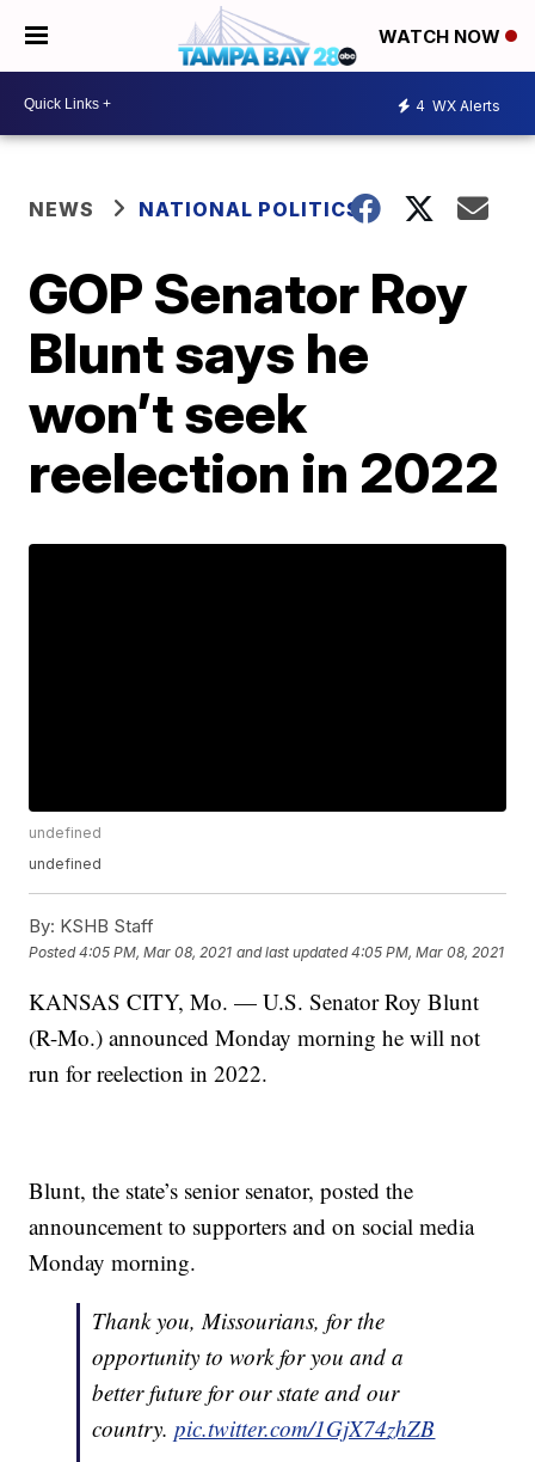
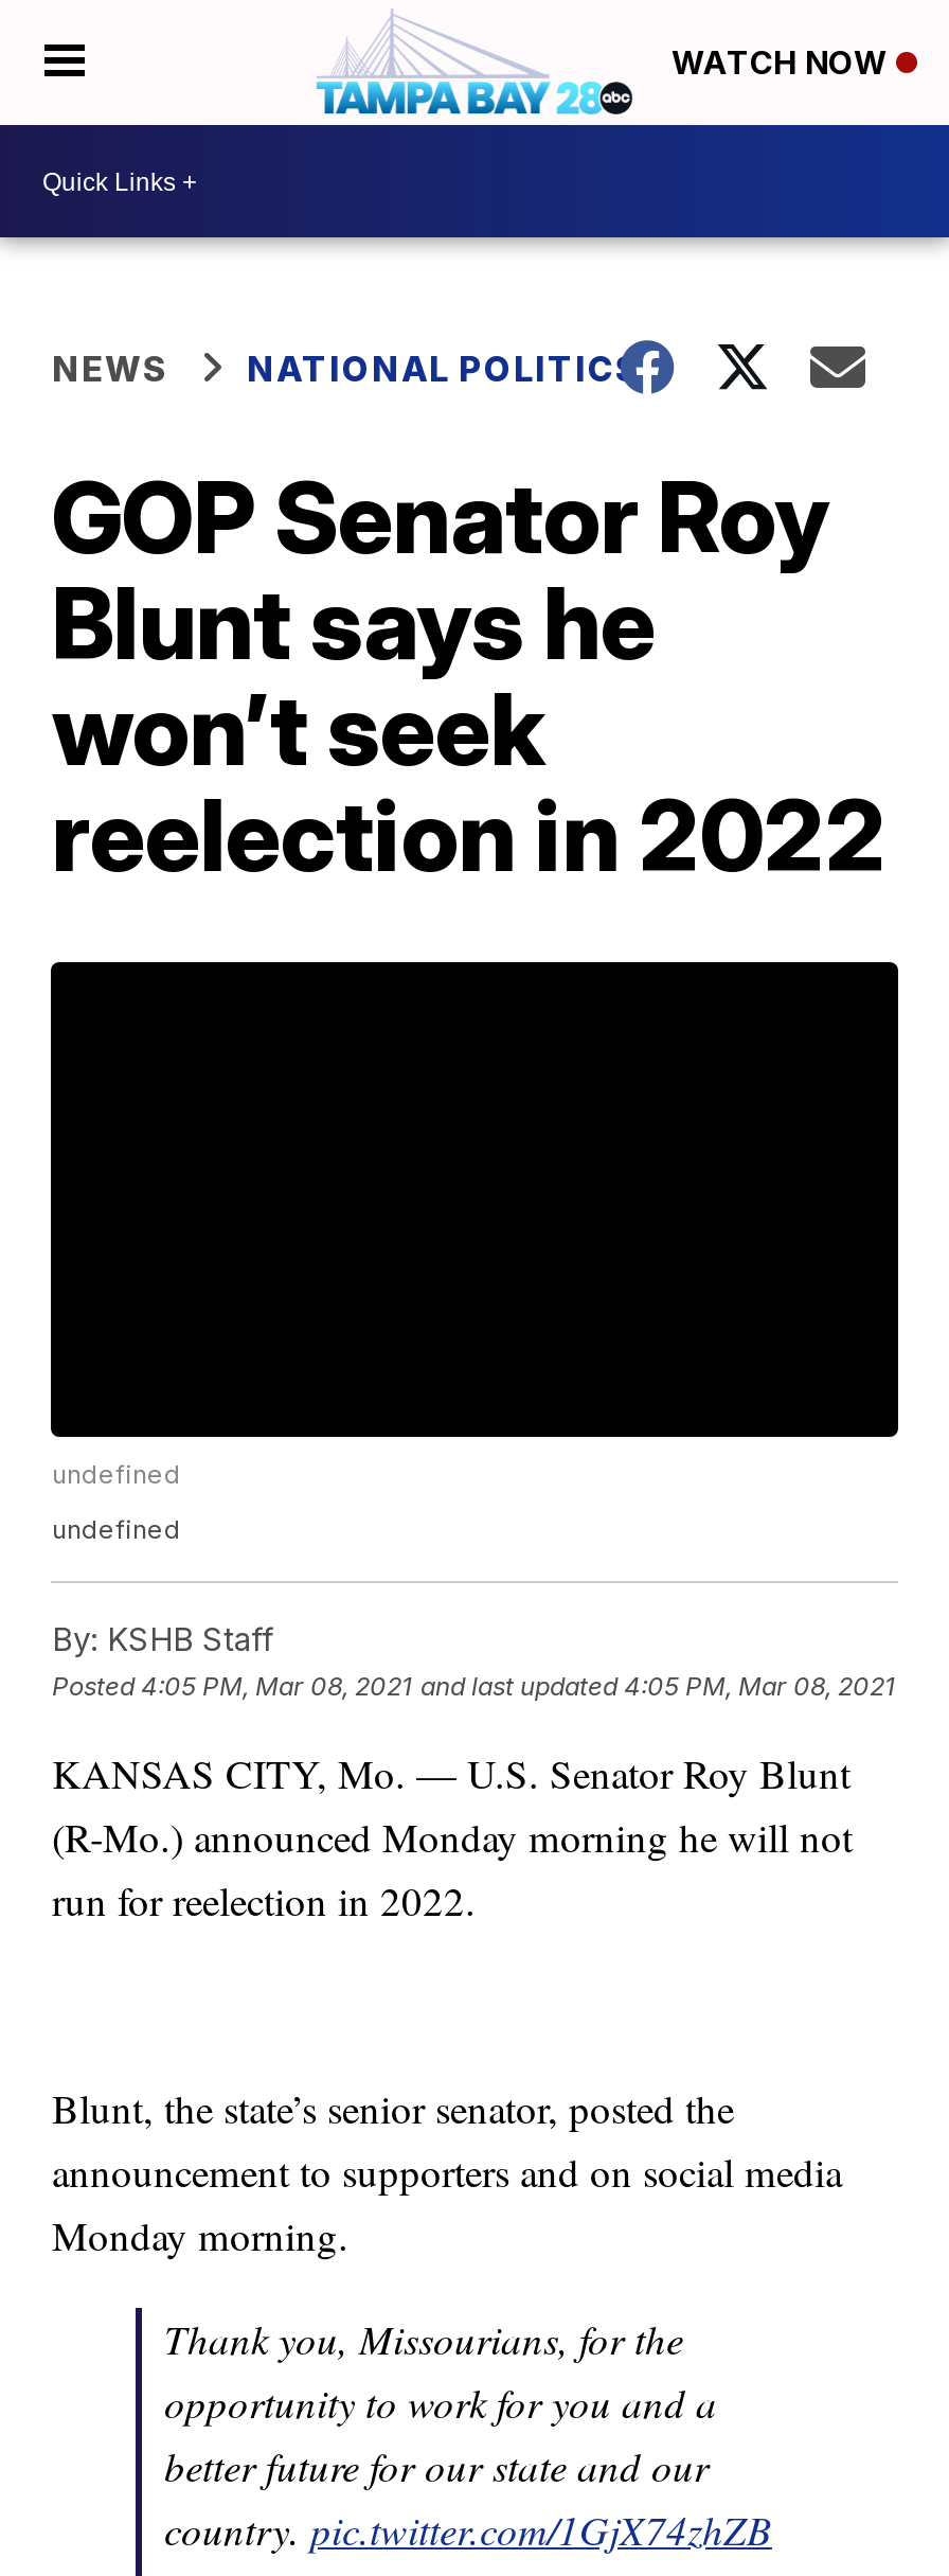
[416,96,500,114] 4 WX Alerts -> none

